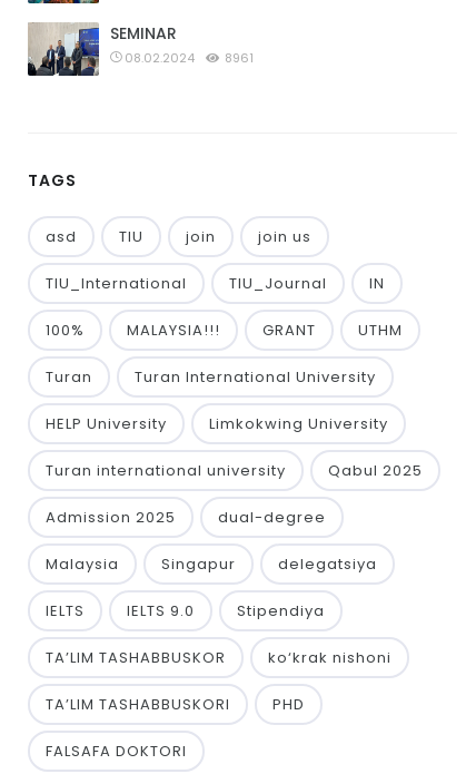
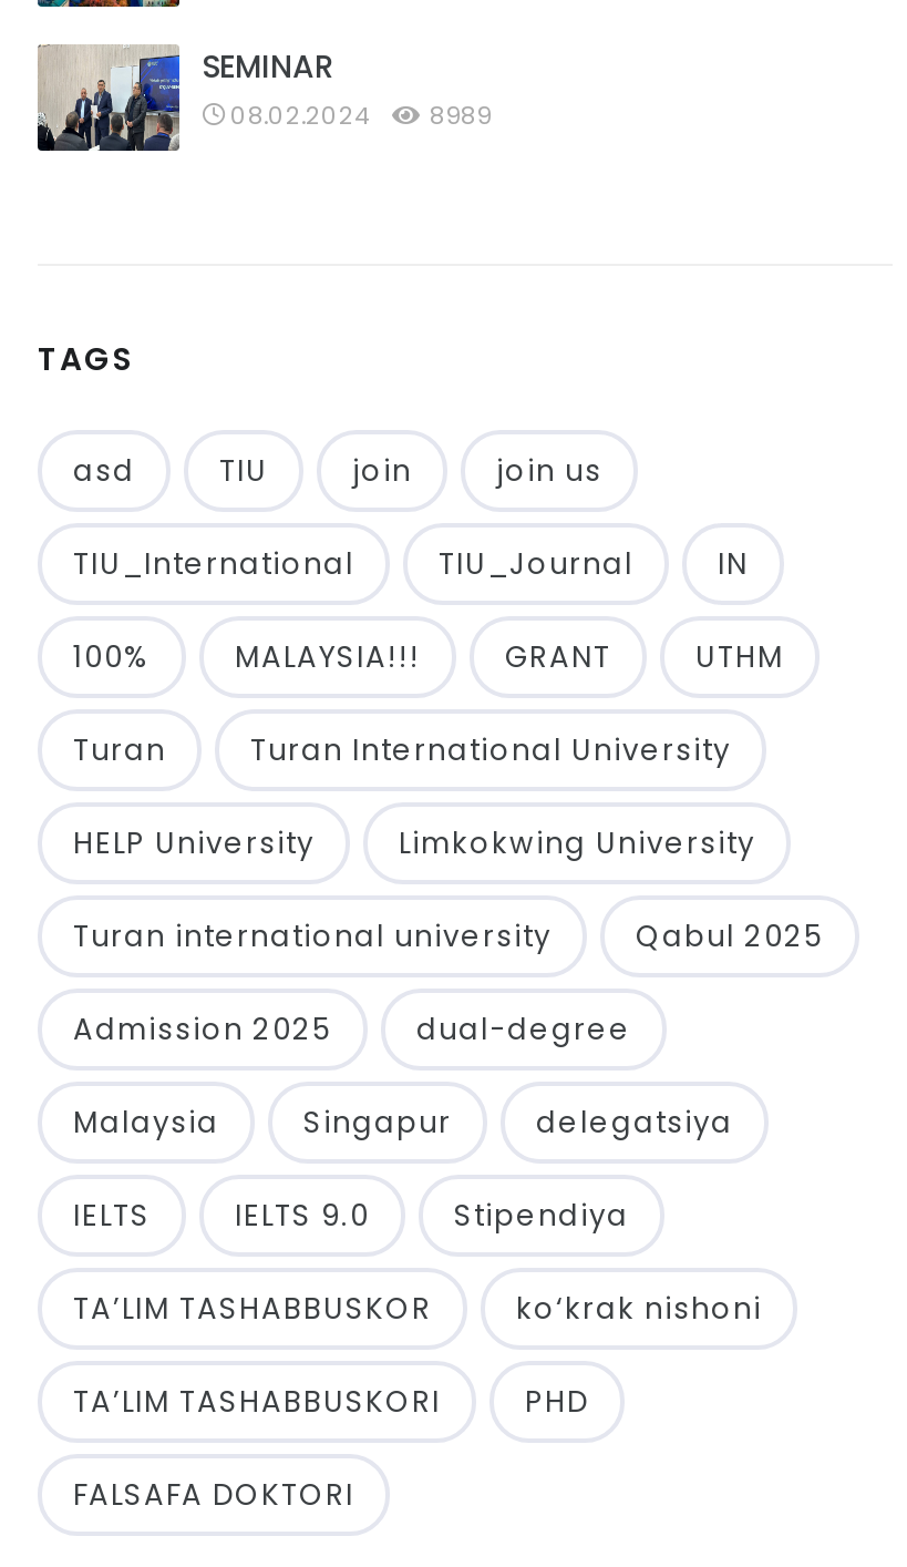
[125,49,254,67] 08.02.2024 8961 -> [230,98,492,133] 08.02.2024 8989

